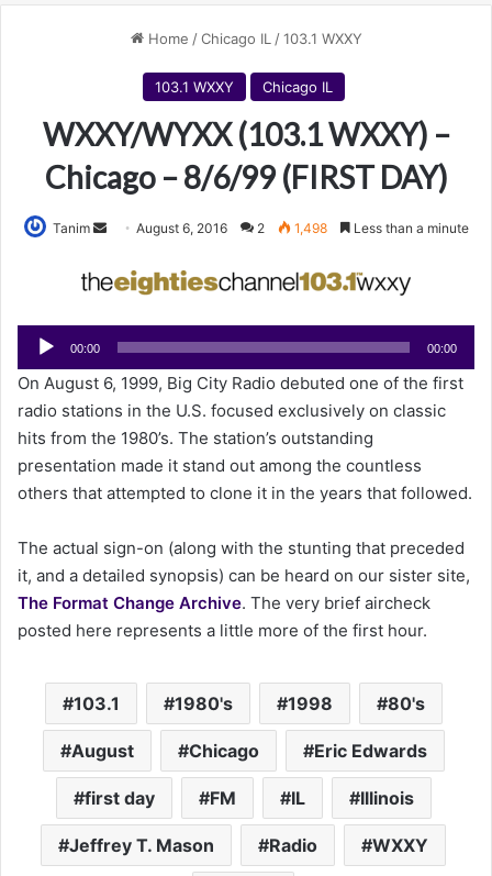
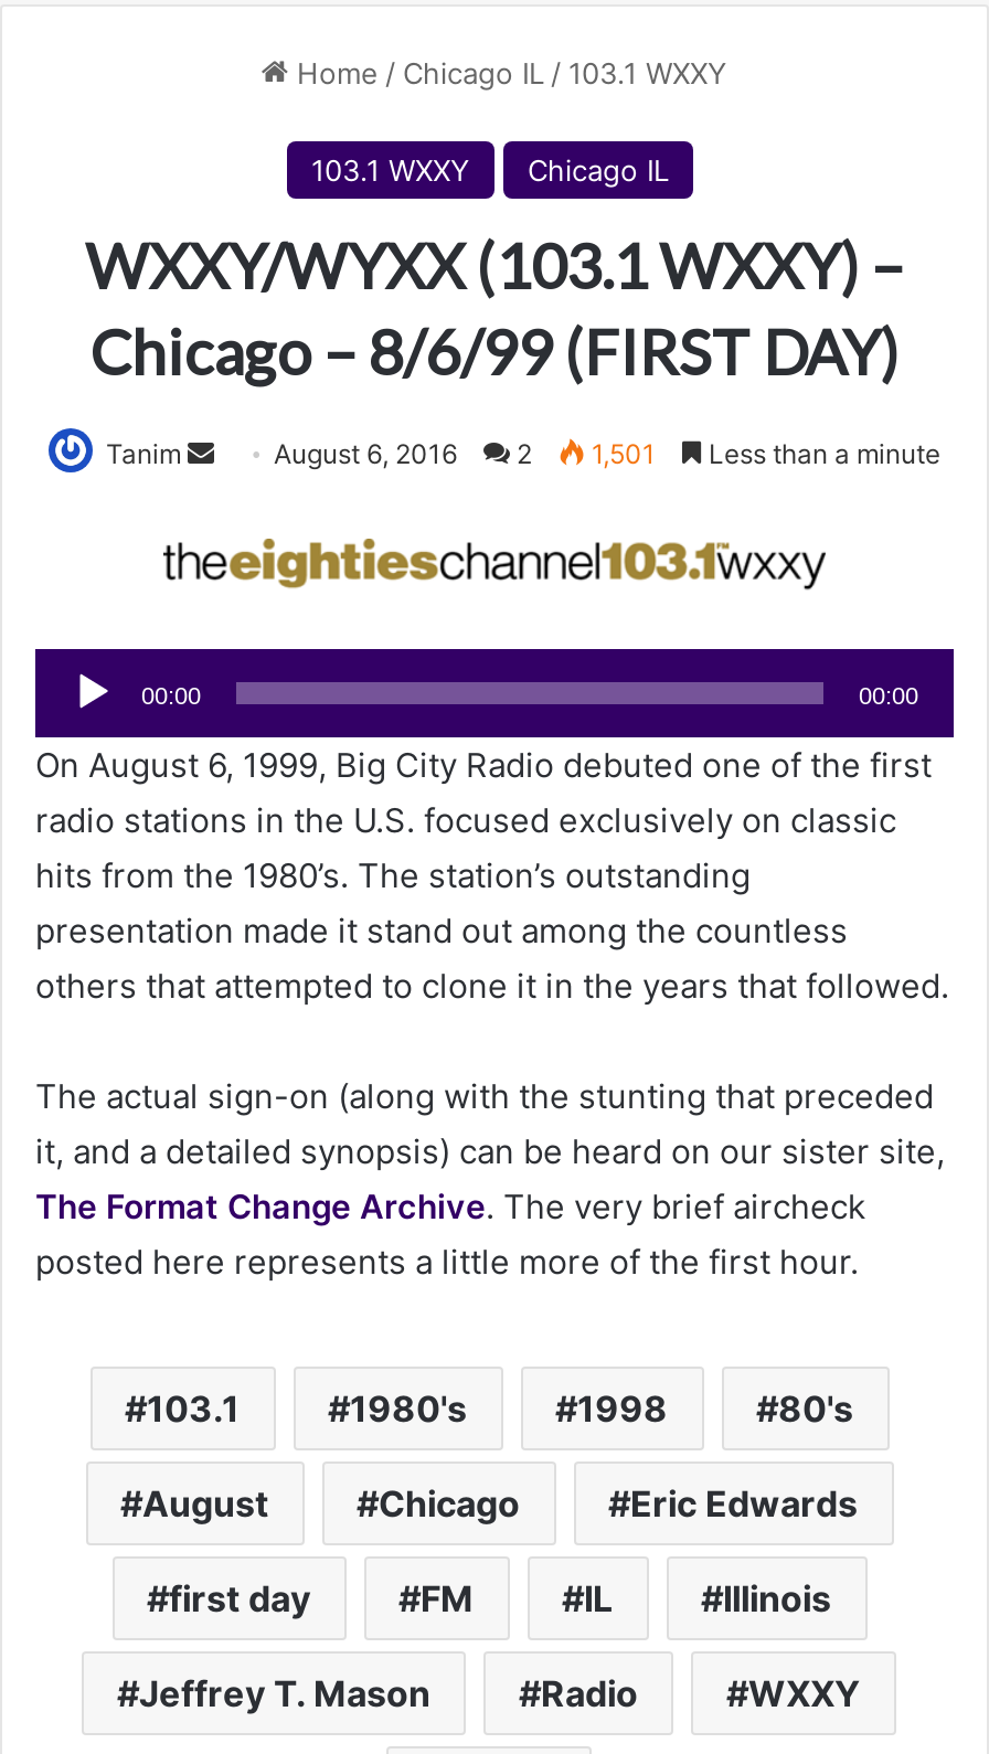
[290,220,327,236] 1,498 -> [585,437,656,470] 1,501

